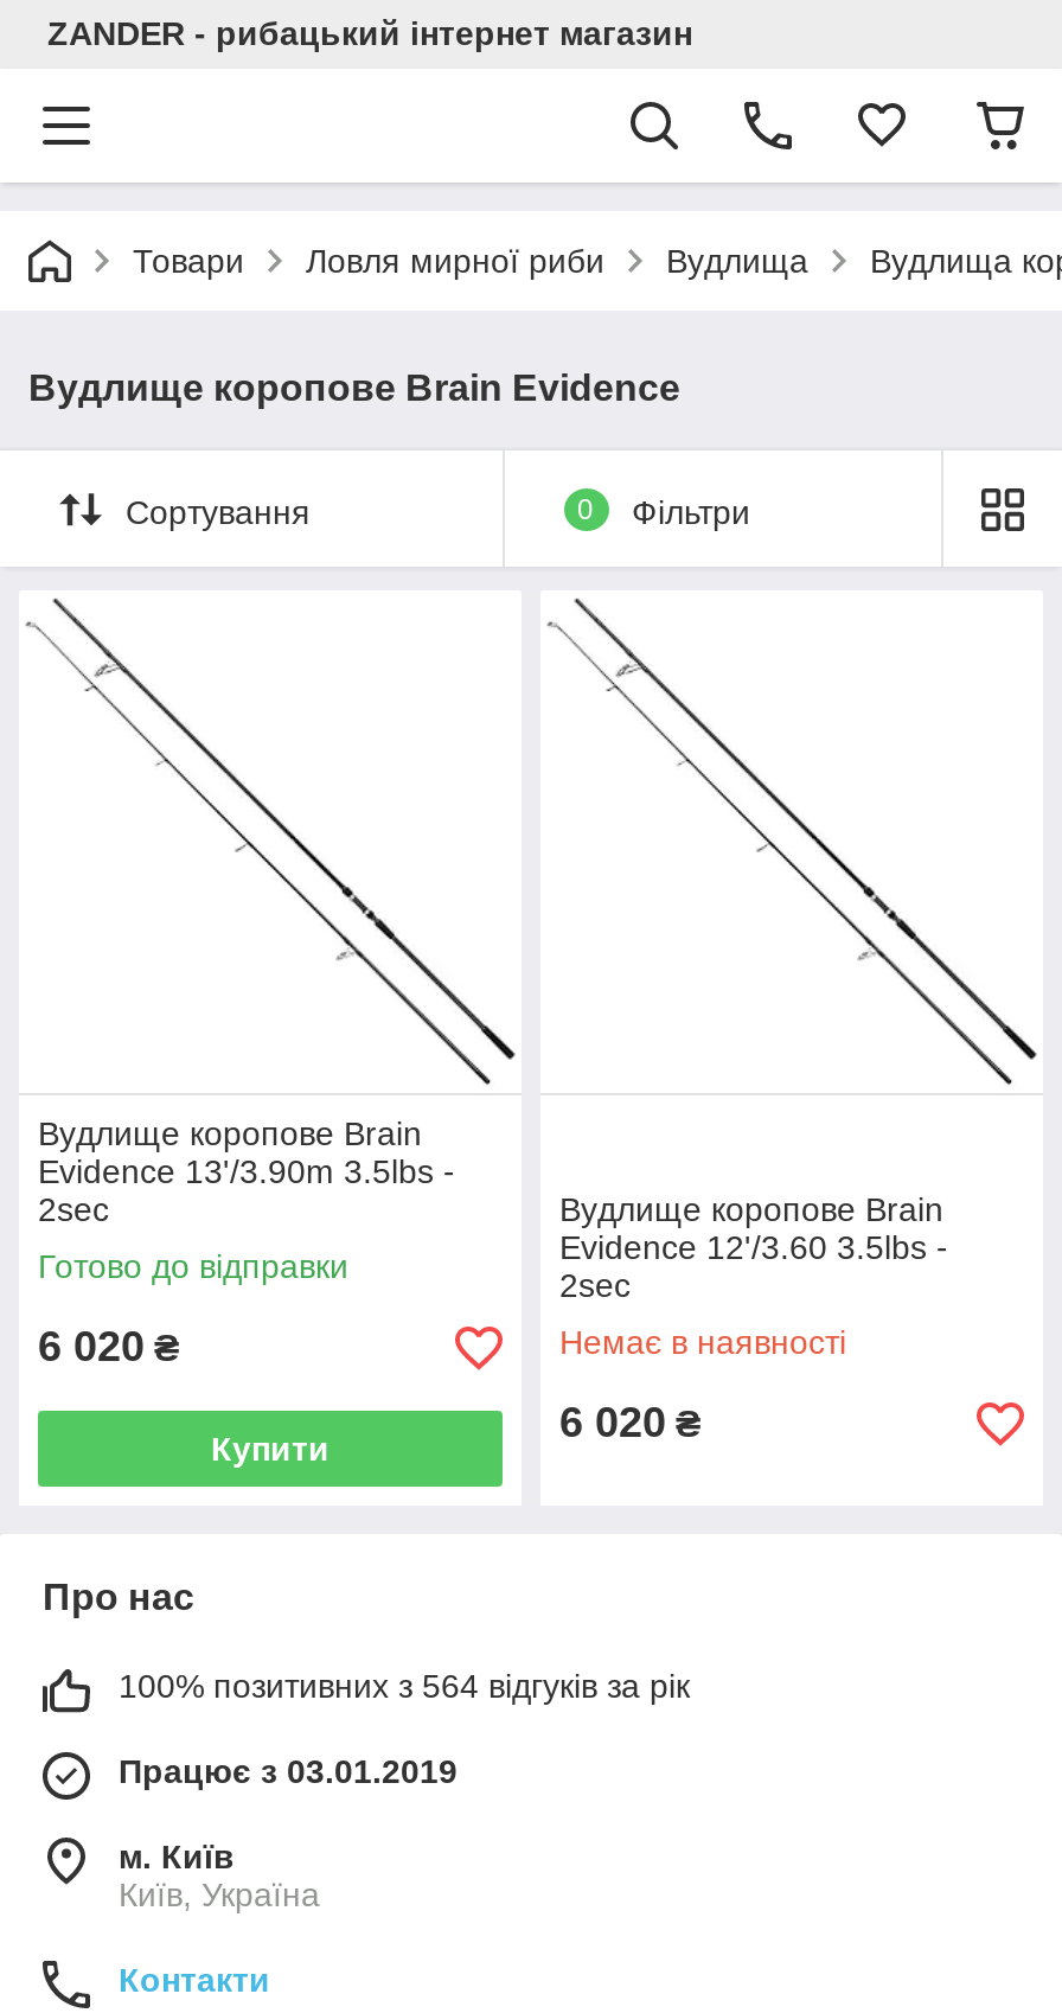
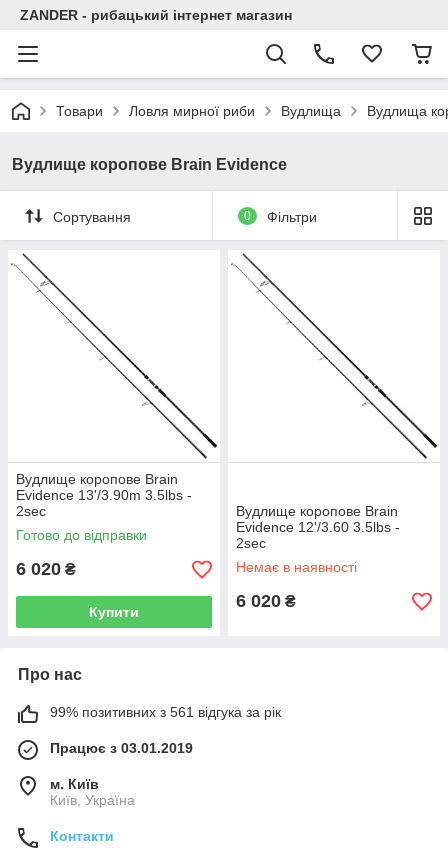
[119,1667,690,1705] 100% позитивних з 564 відгуків за рік -> [50,704,281,720] 99% позитивних з 561 відгука за рік

